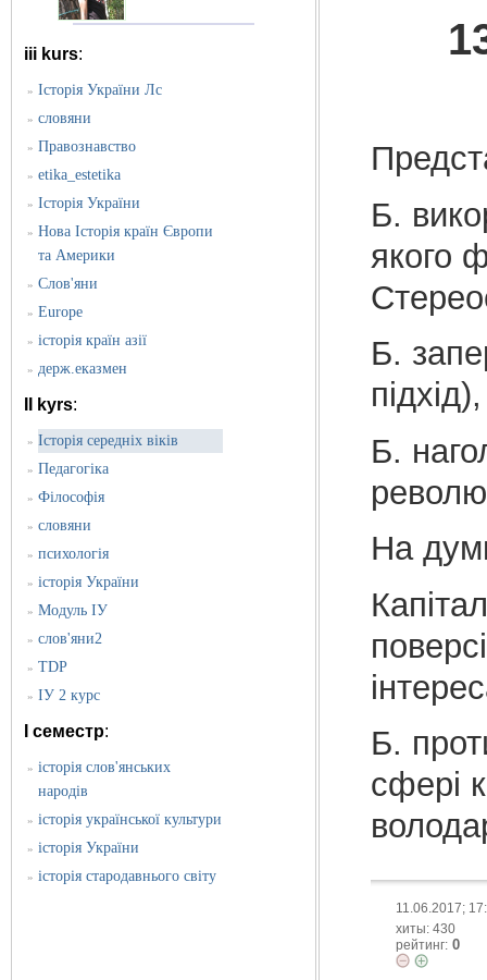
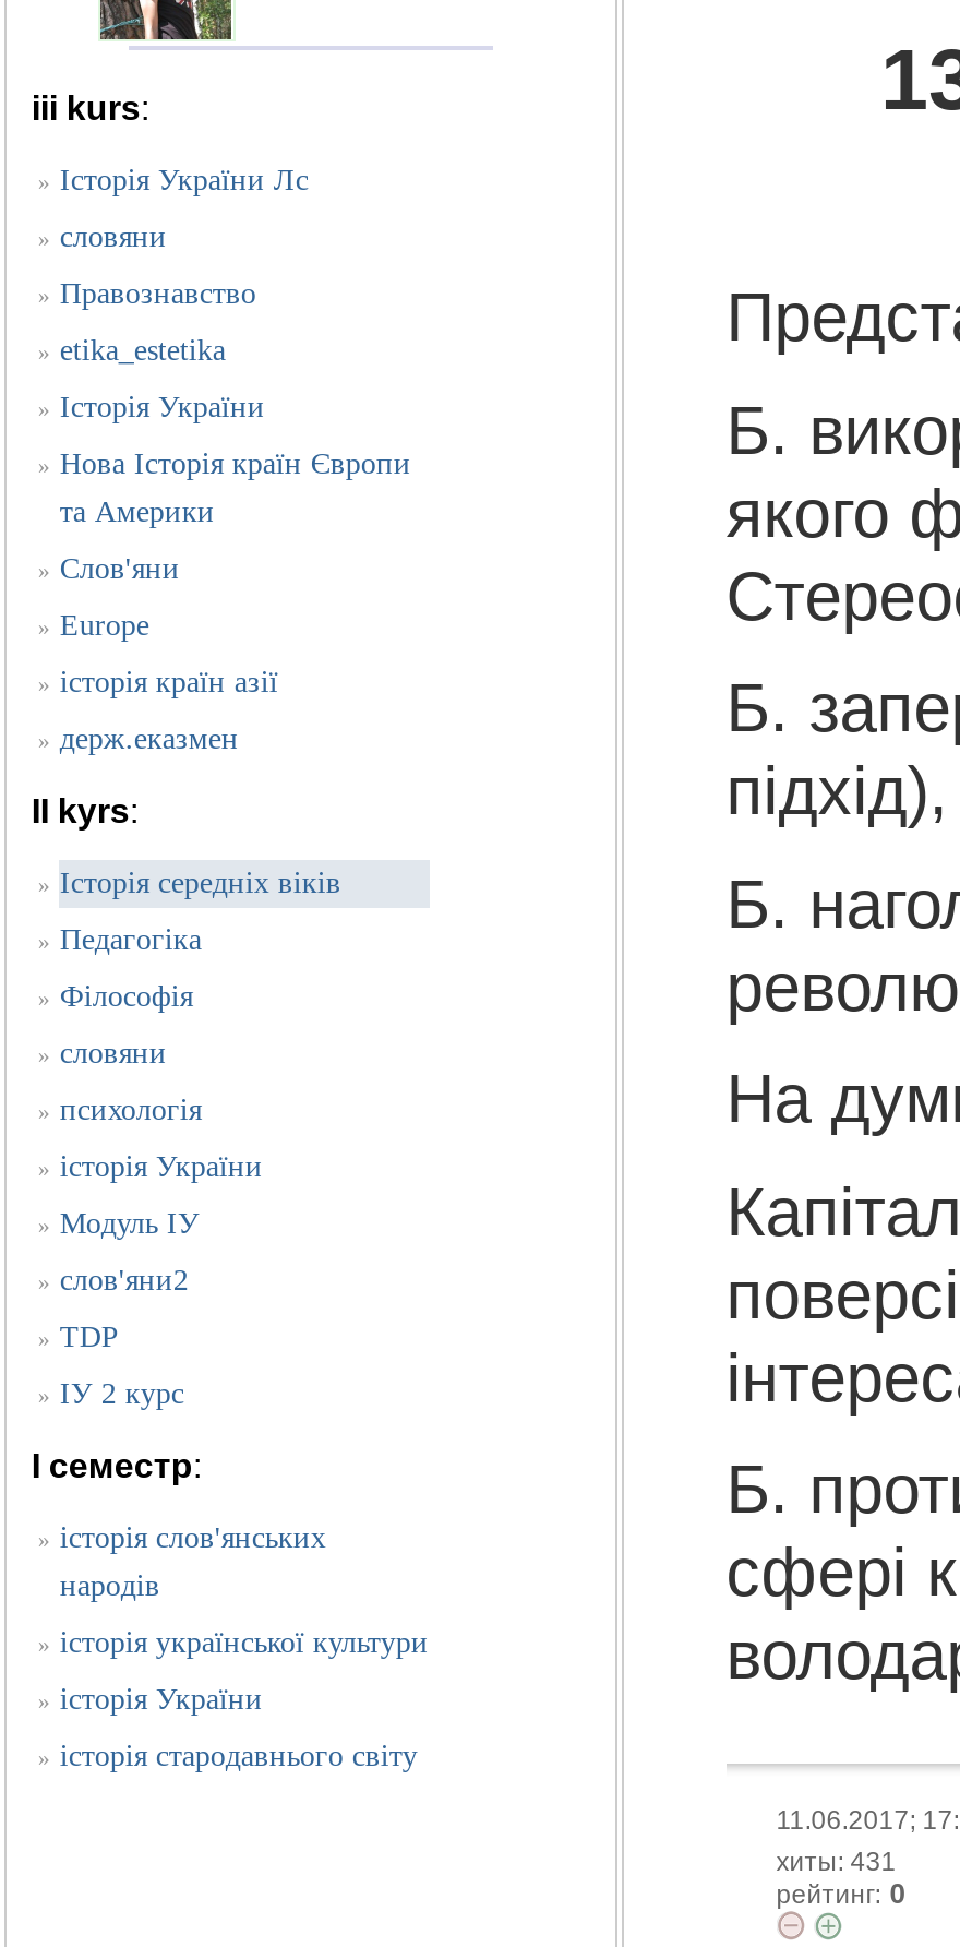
[395,922,455,937] хиты: 430 -> [776,1847,896,1878] хиты: 431

